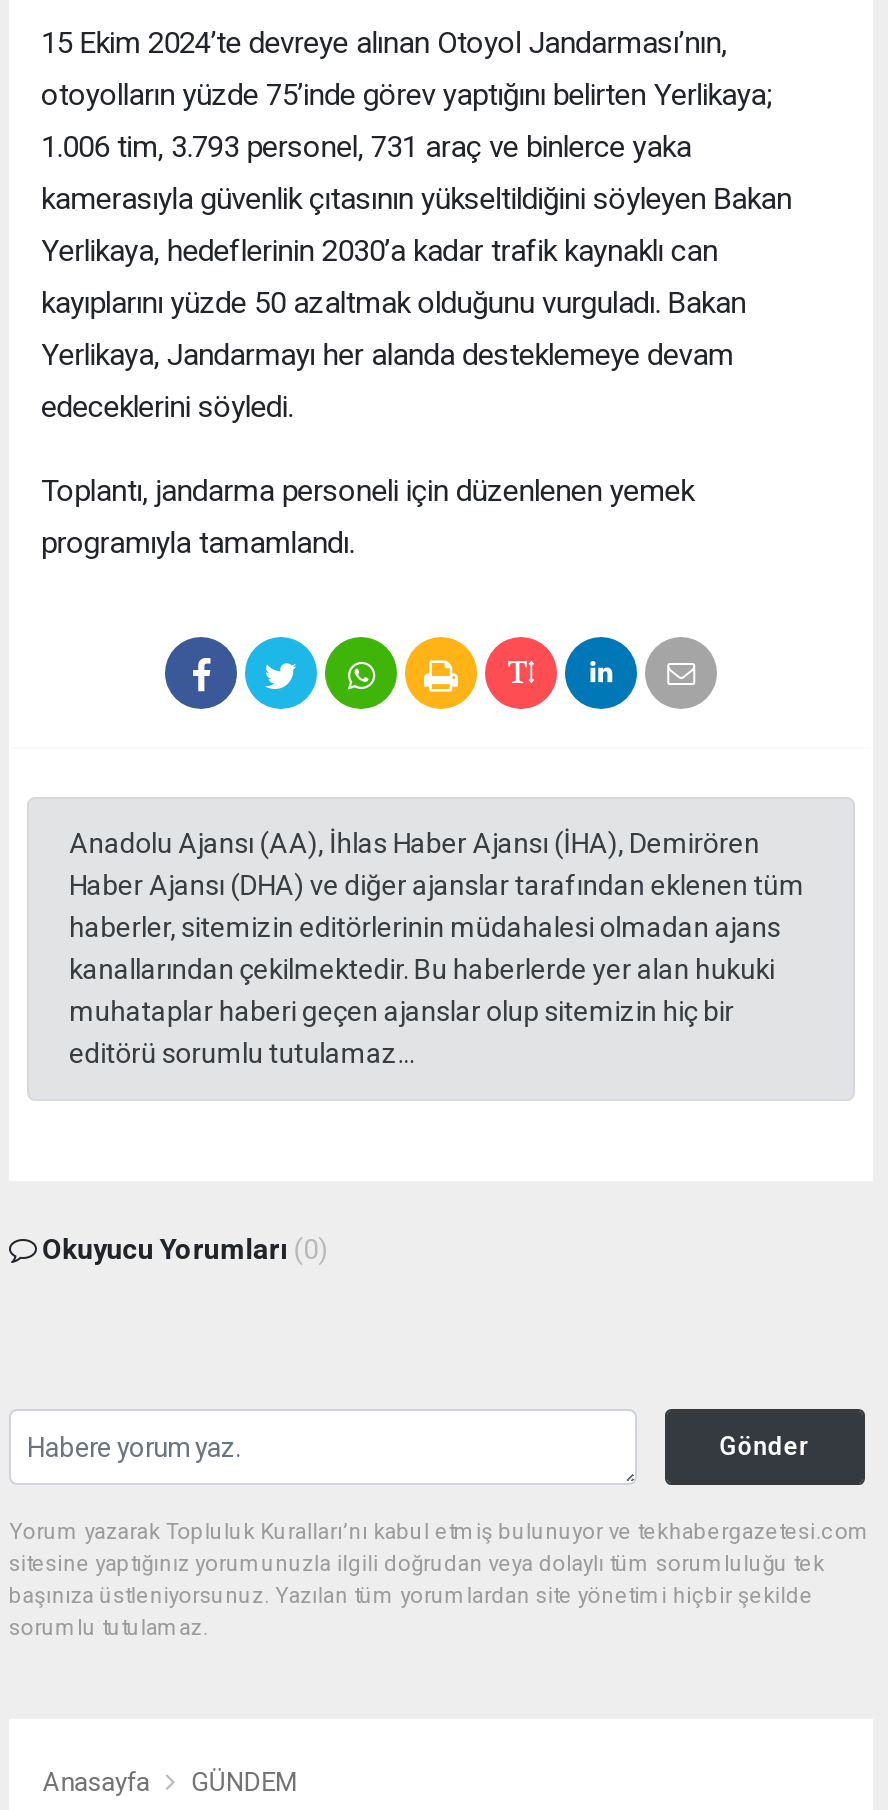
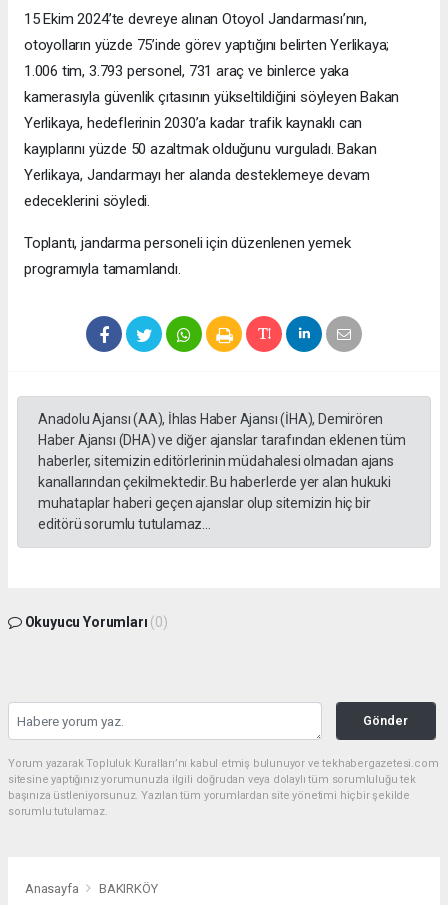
[191,1767,297,1797] GÜNDEM -> [99,881,157,896] BAKIRKÖY

